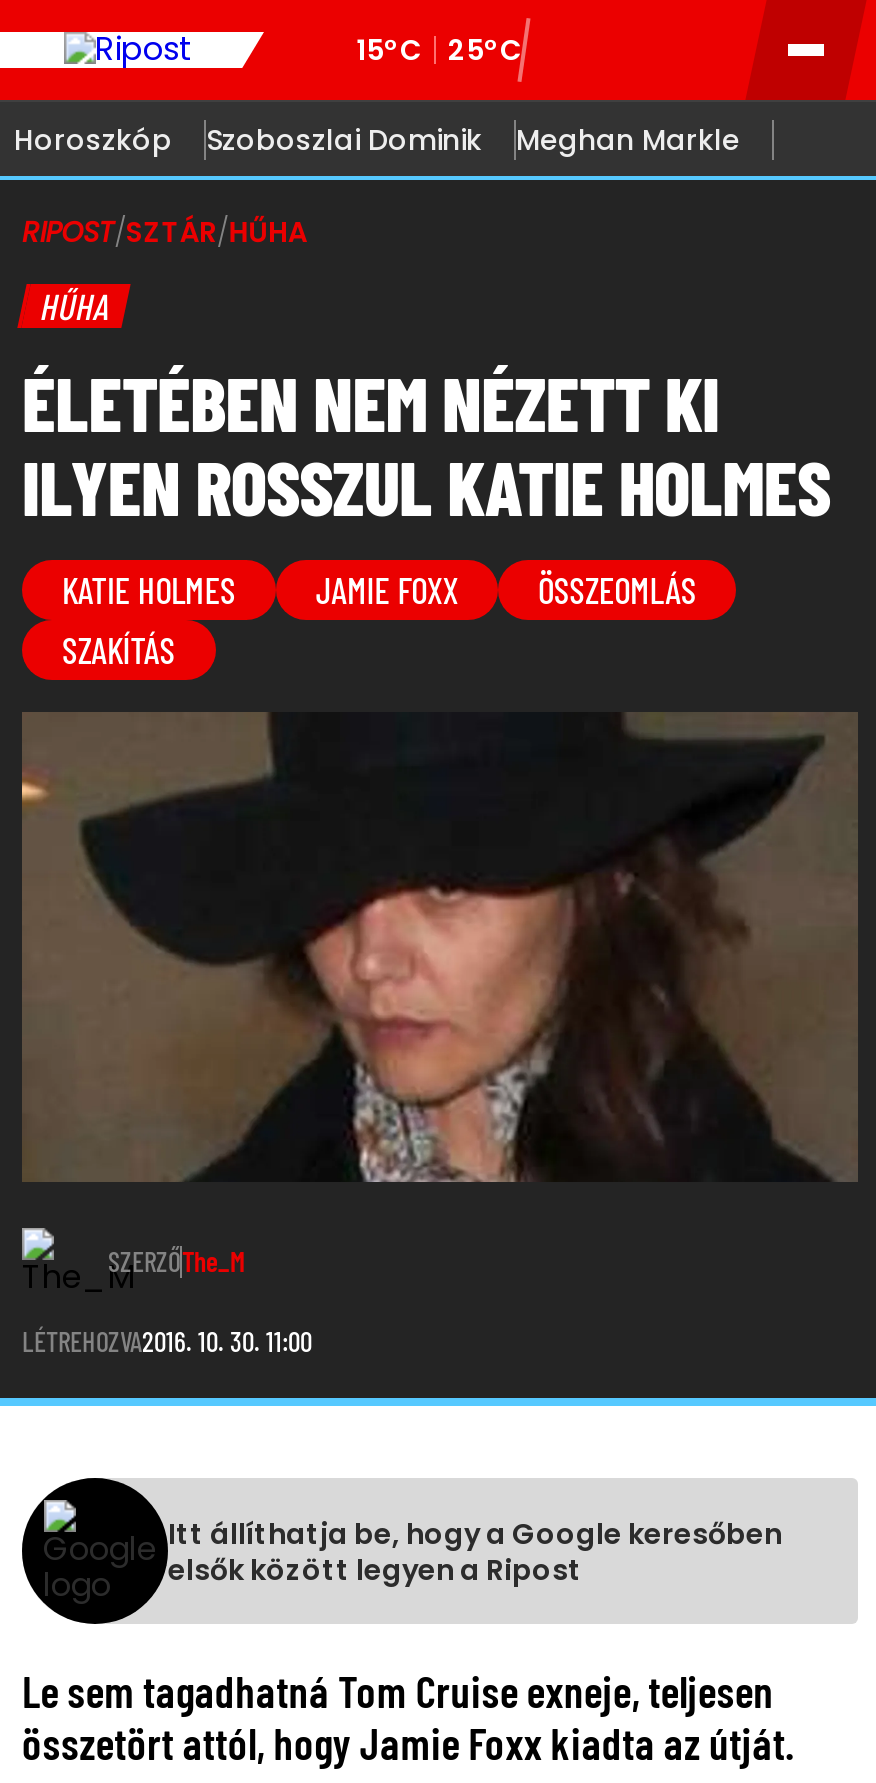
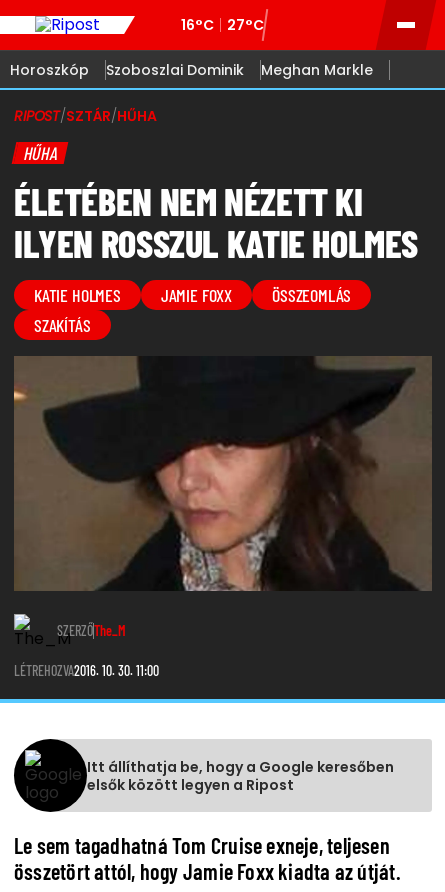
[356,30,522,70] 15°C | 25°C -> [181,15,264,35] 16°C | 27°C

